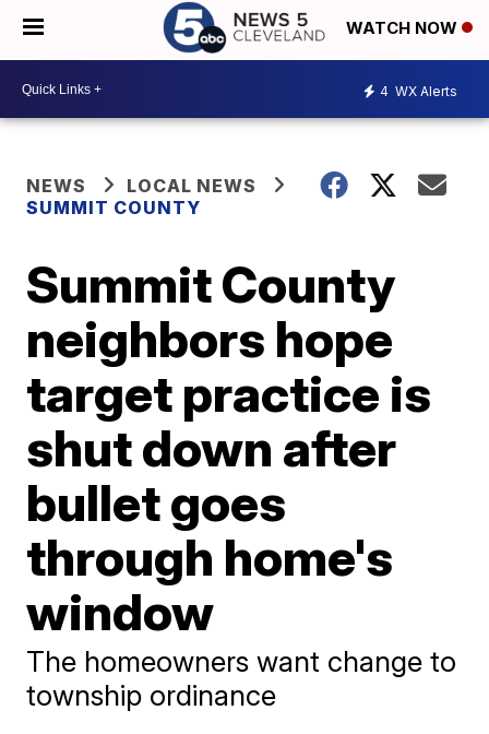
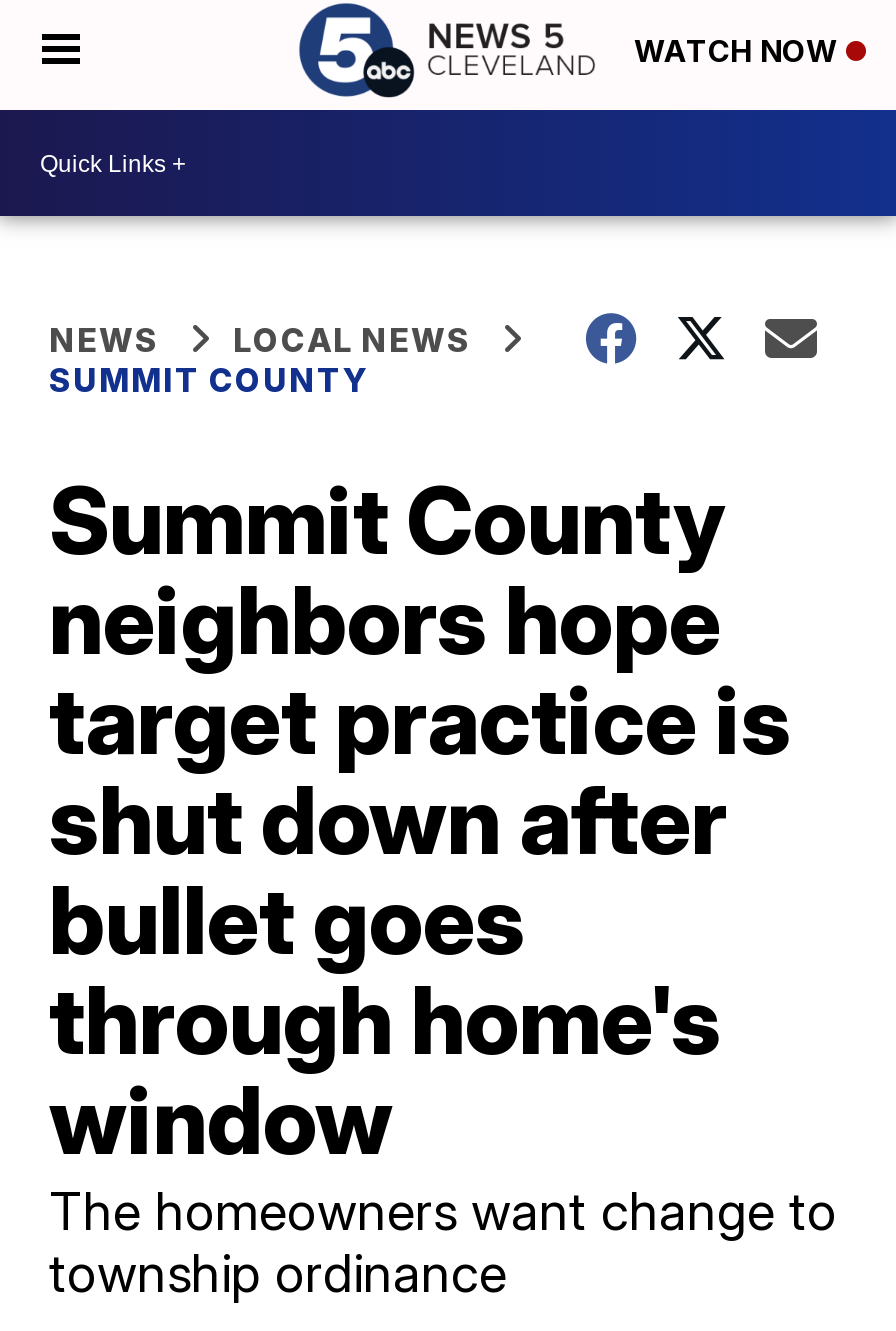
[380,82,457,99] 4 WX Alerts -> none

